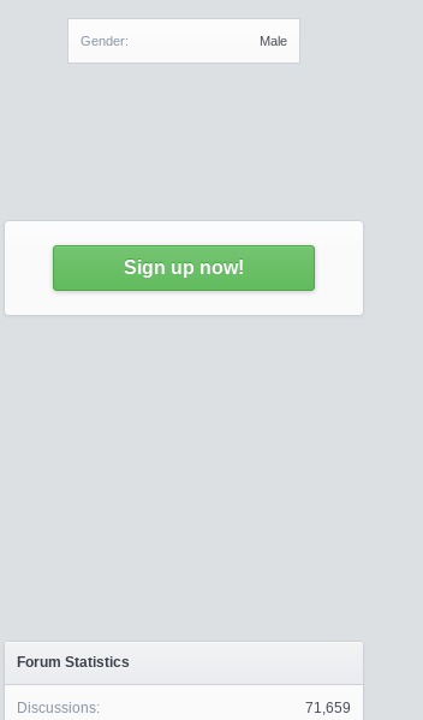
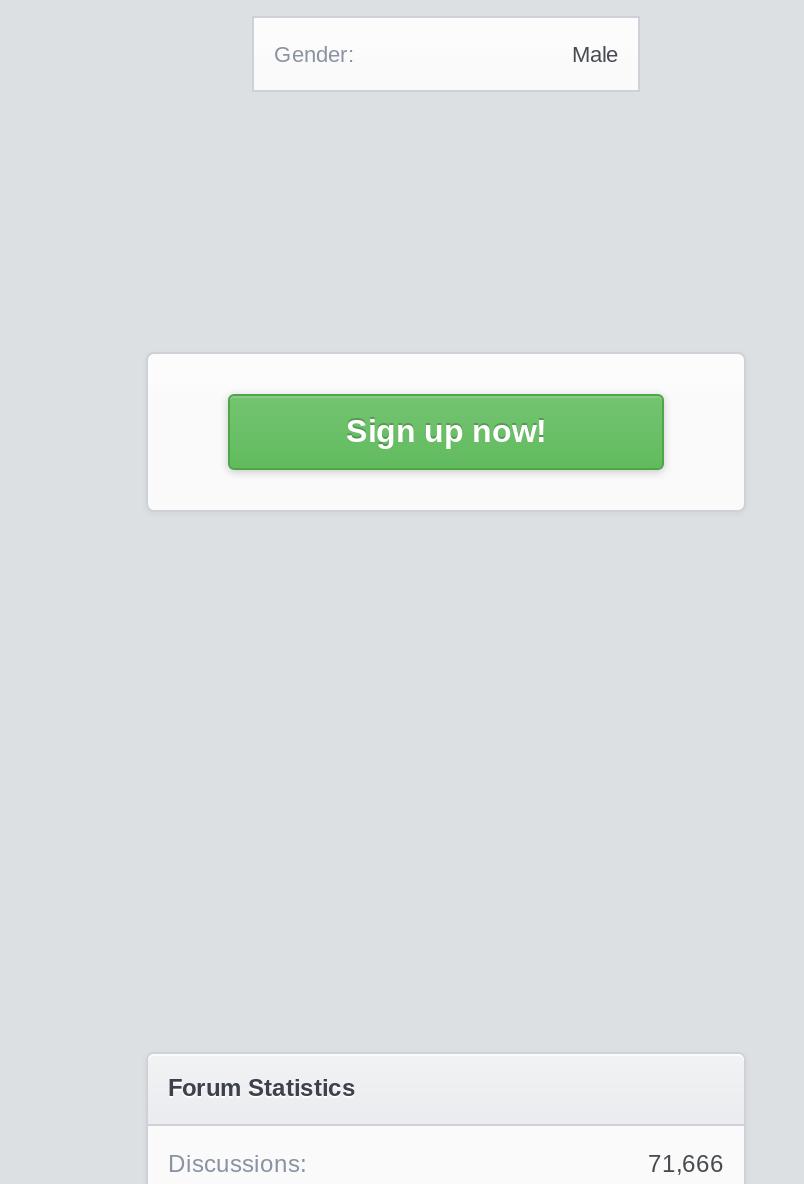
[305,700,351,716] 71,659 -> [648,1150,724,1178] 71,666

